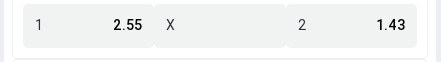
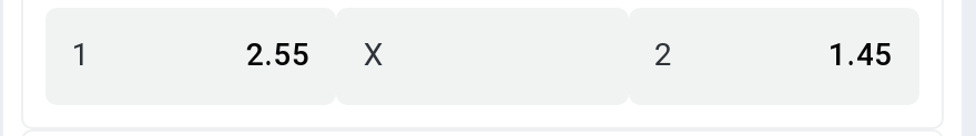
[376,17,405,33] 1.43 -> [828,36,893,72] 1.45

